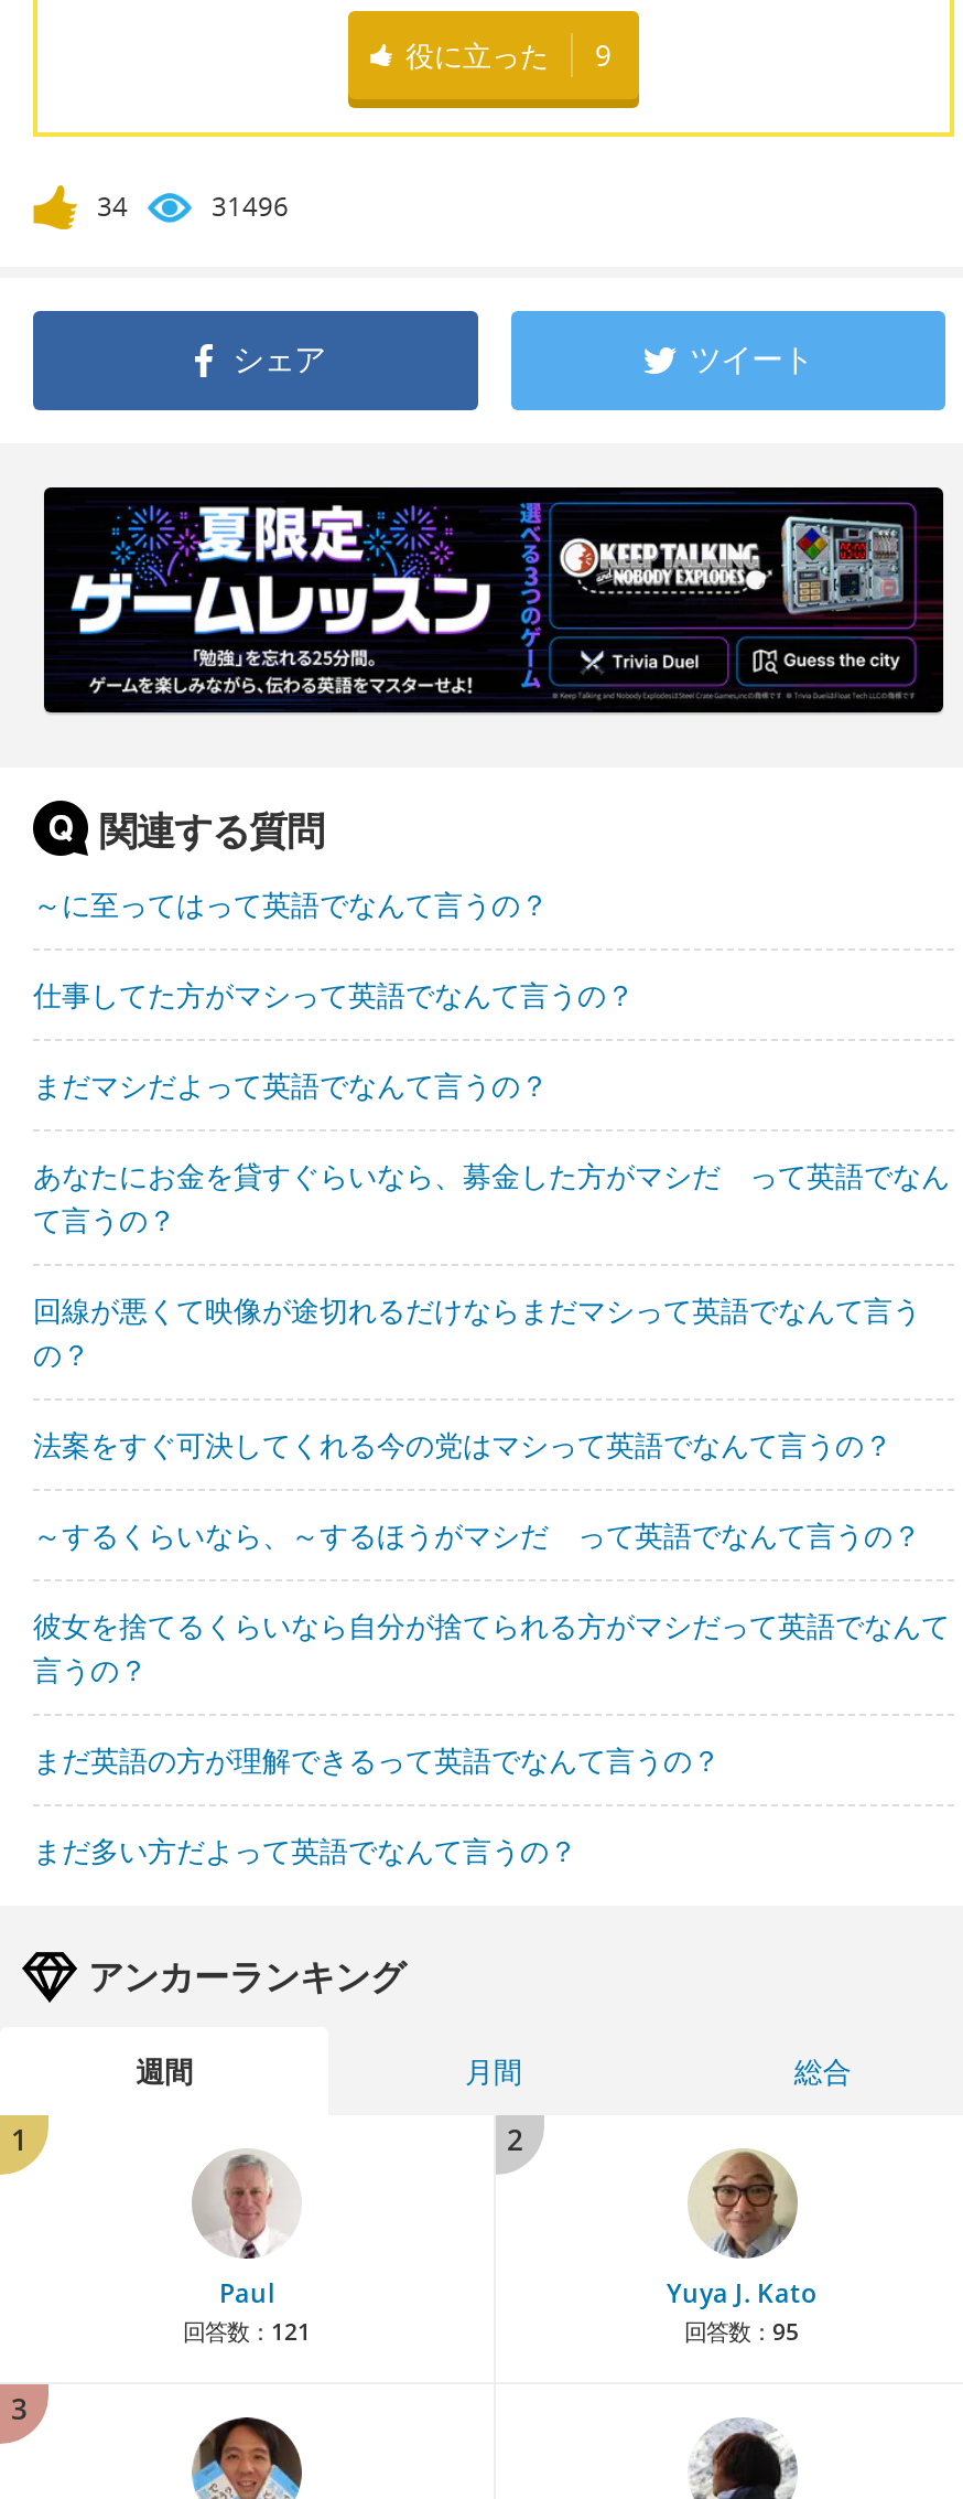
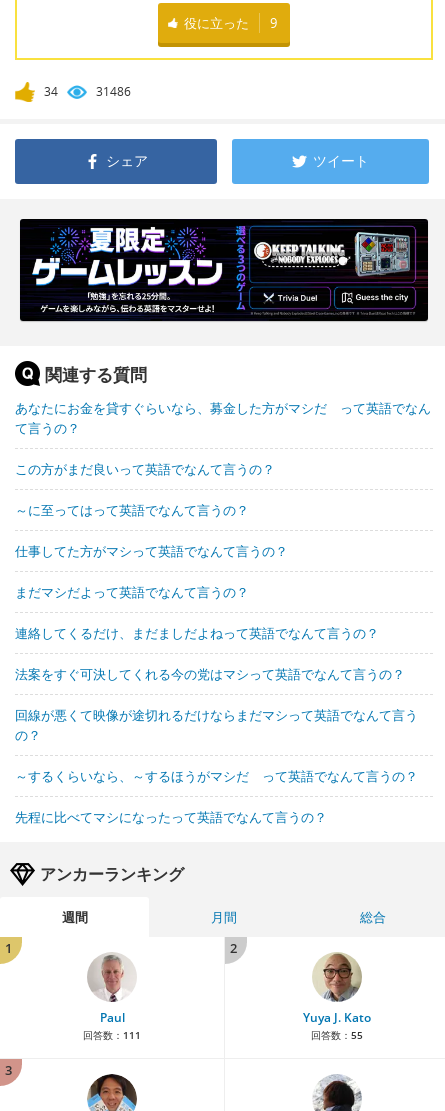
[212,188,289,225] 31496 -> [96,83,131,100] 31486
none -> [15,460,275,478] この方がまだ良いって英語でなんて言うの？
moved [33,885,635,1105] -> [15,501,288,601]: ～に至ってはって英語でなんて言うの？ | 仕事してた方がマシって英語でなんて言うの？ | まだマシだよって英語でなんて言うの？
none -> [15,624,379,642] 連絡してくるだけ、まだましだよねって英語でなんて言うの？
moved [33,1156,950,1240] -> [15,399,431,437]: あなたにお金を貸すぐらいなら、募金した方がマシだ って英語でなん | て言うの？
moved [33,1291,921,1375] -> [15,706,418,744]: 回線が悪くて映像が途切れるだけならまだマシって英語でなんて言う | の？
moved [33,1425,892,1465] -> [15,665,405,683]: 法案をすぐ可決してくれる今の党はマシって英語でなんて言うの？
moved [33,1516,921,1555] -> [15,767,418,785]: ～するくらいなら、～するほうがマシだ って英語でなんて言うの？
[33,1606,950,1871] 彼女を捨てるくらいなら自分が捨てられる方がマシだって英語でなんて | 言うの？ | まだ英語の方が理解できるって英語でなんて言うの？ | まだ多い方だよって英語でなんて言うの？ -> [15,808,327,826] 先程に比べてマシになったって英語でなんて言うの？
[183,2316,311,2347] 回答数：121 -> [83,1028,141,1042] 回答数：111
[684,2316,799,2347] 回答数：95 -> [310,1028,362,1042] 回答数：55

